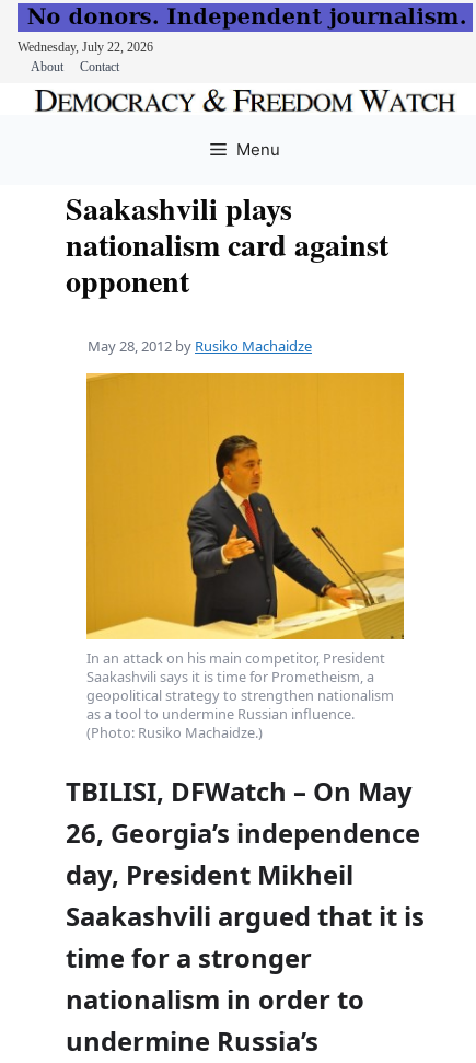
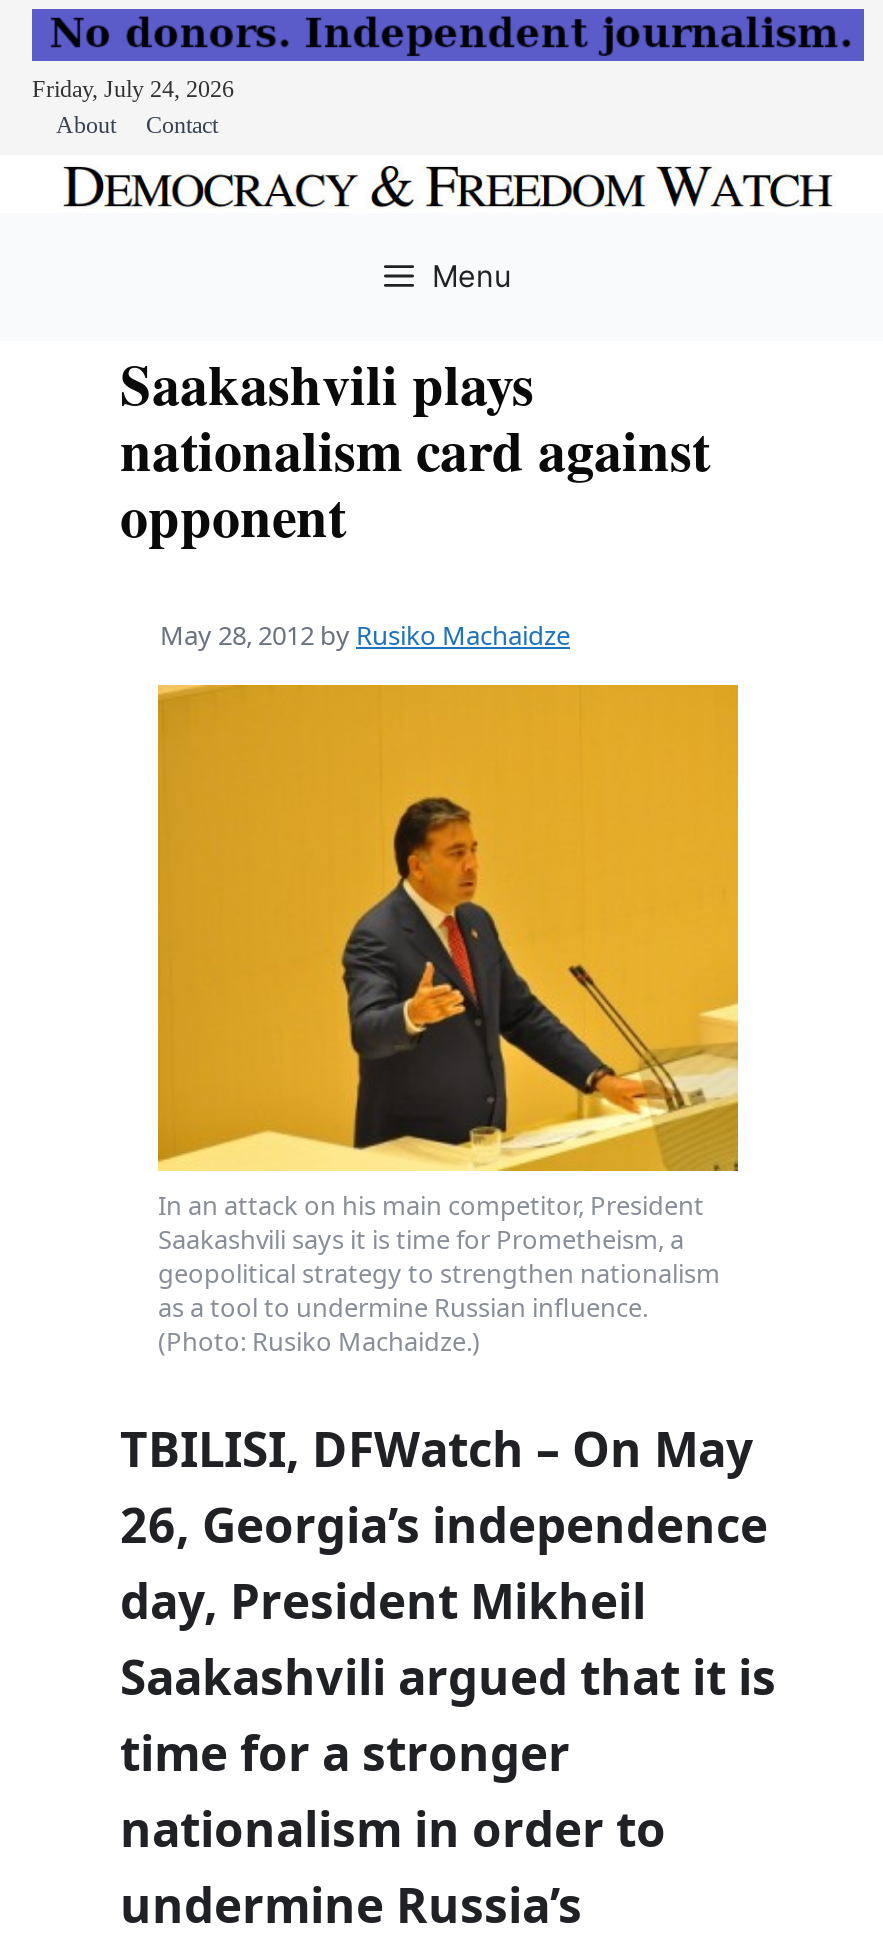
[18,39,153,55] Wednesday, July 22, 2026 -> [32,75,234,103] Friday, July 24, 2026

